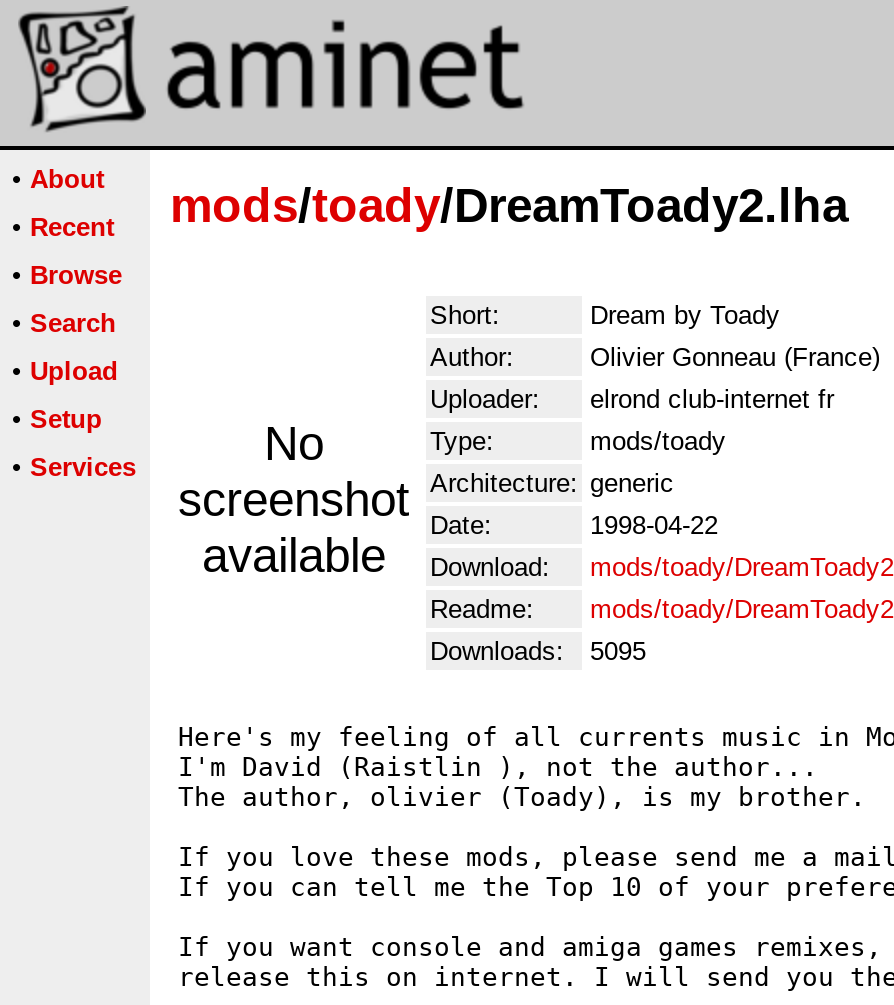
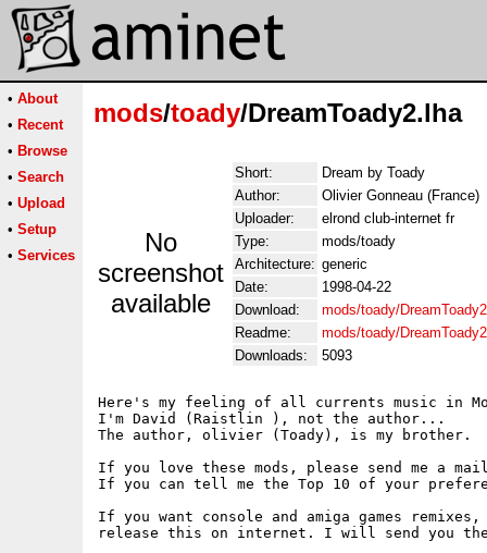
[430,636,646,666] Downloads: 5095 -> [235,347,352,364] Downloads: 5093

